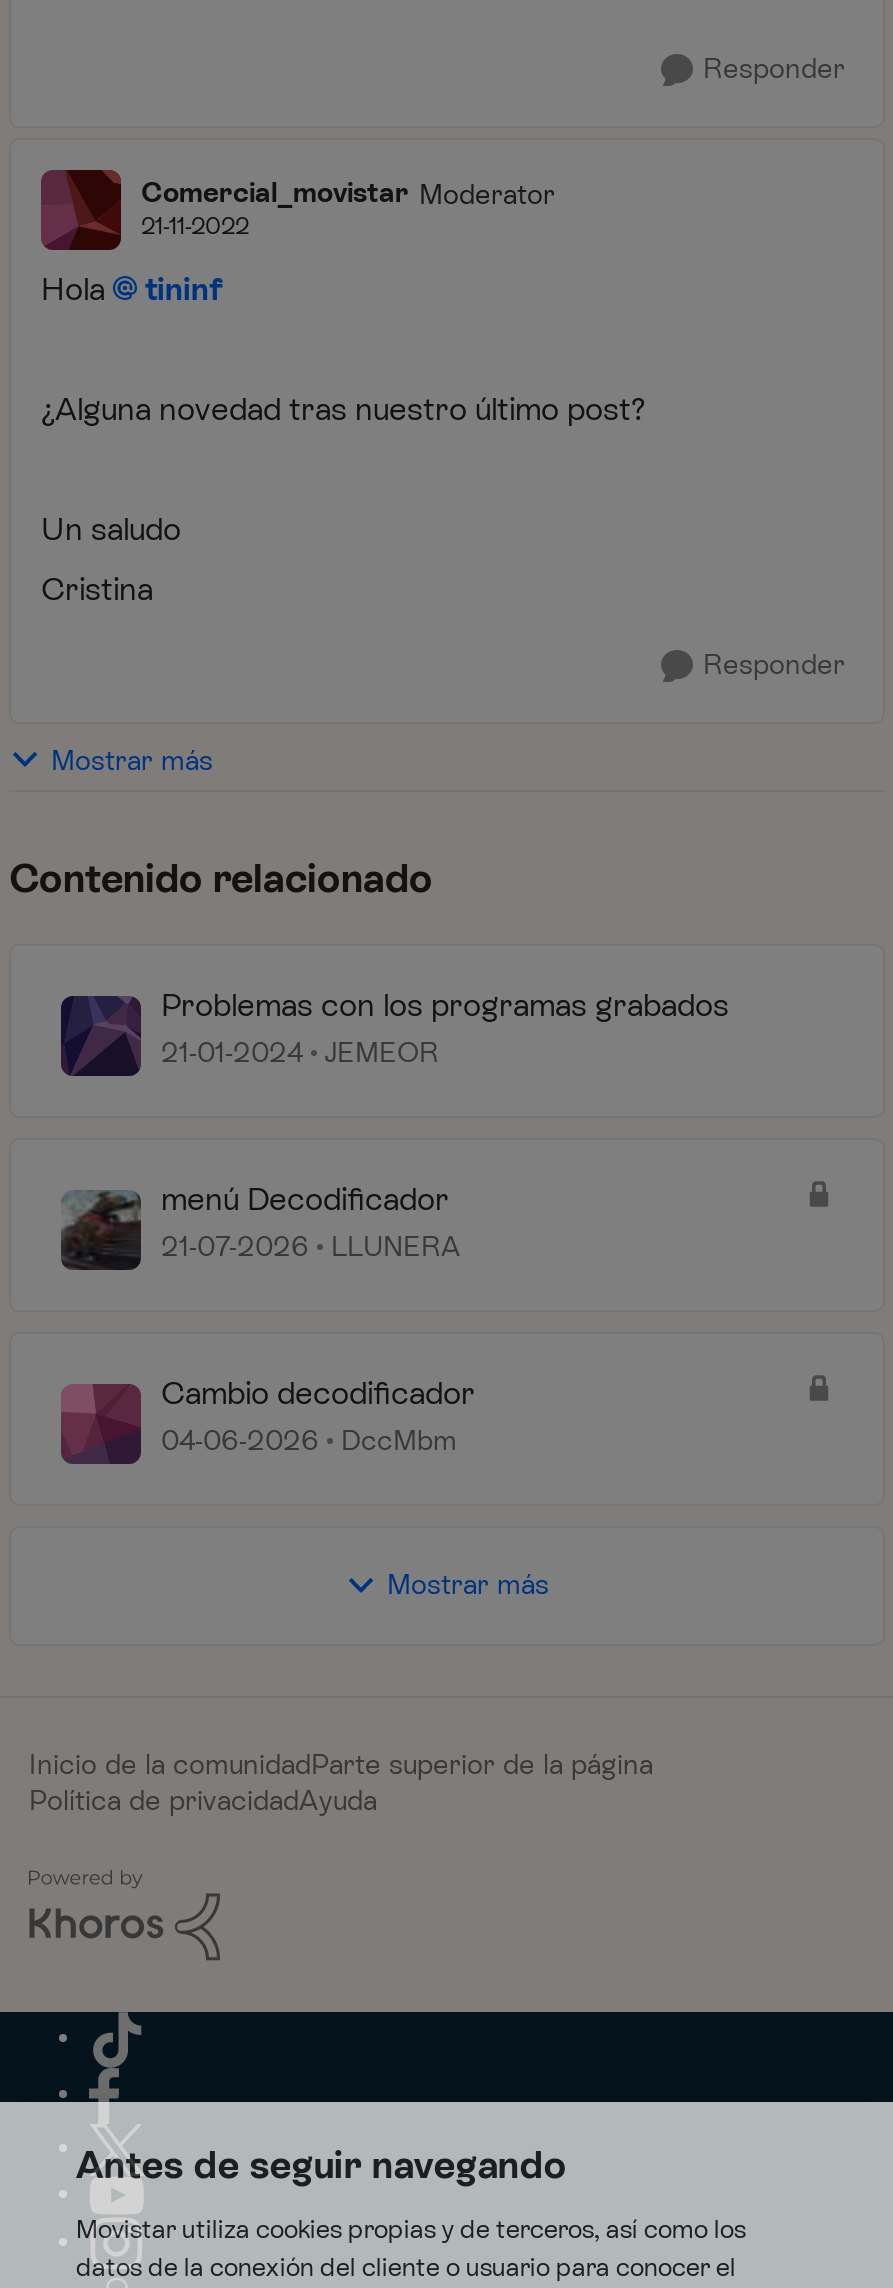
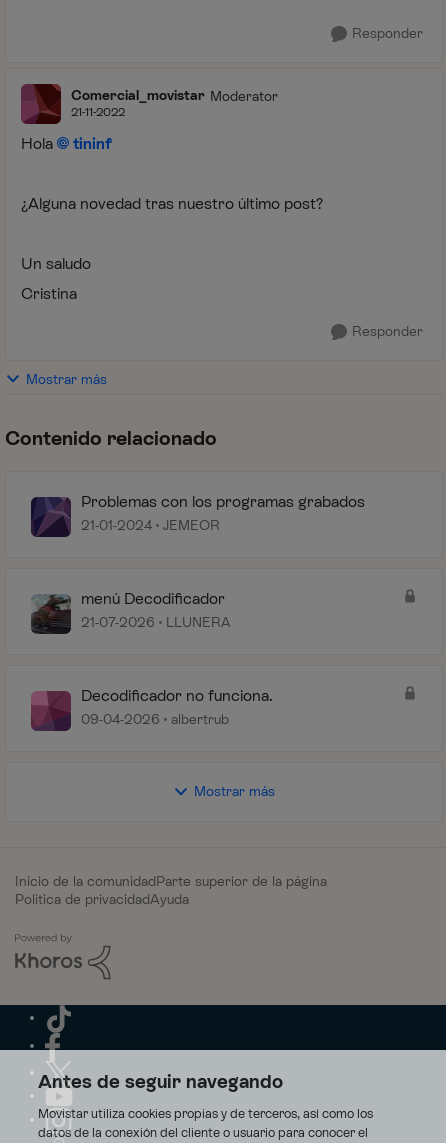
[161,1373,475,1457] Cambio decodificador | 04-06-2026 | DccMbm -> [81,685,273,727] Decodificador no funciona. | 09-04-2026 | albertrub

